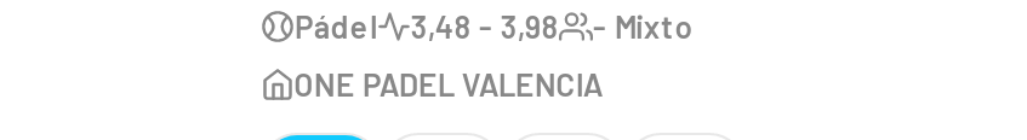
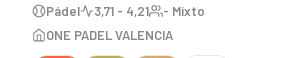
[294,8,694,47] Pádel 3,48 - 3,98 - Mixto -> [46,3,205,19] Pádel 3,71 - 4,21 - Mixto

